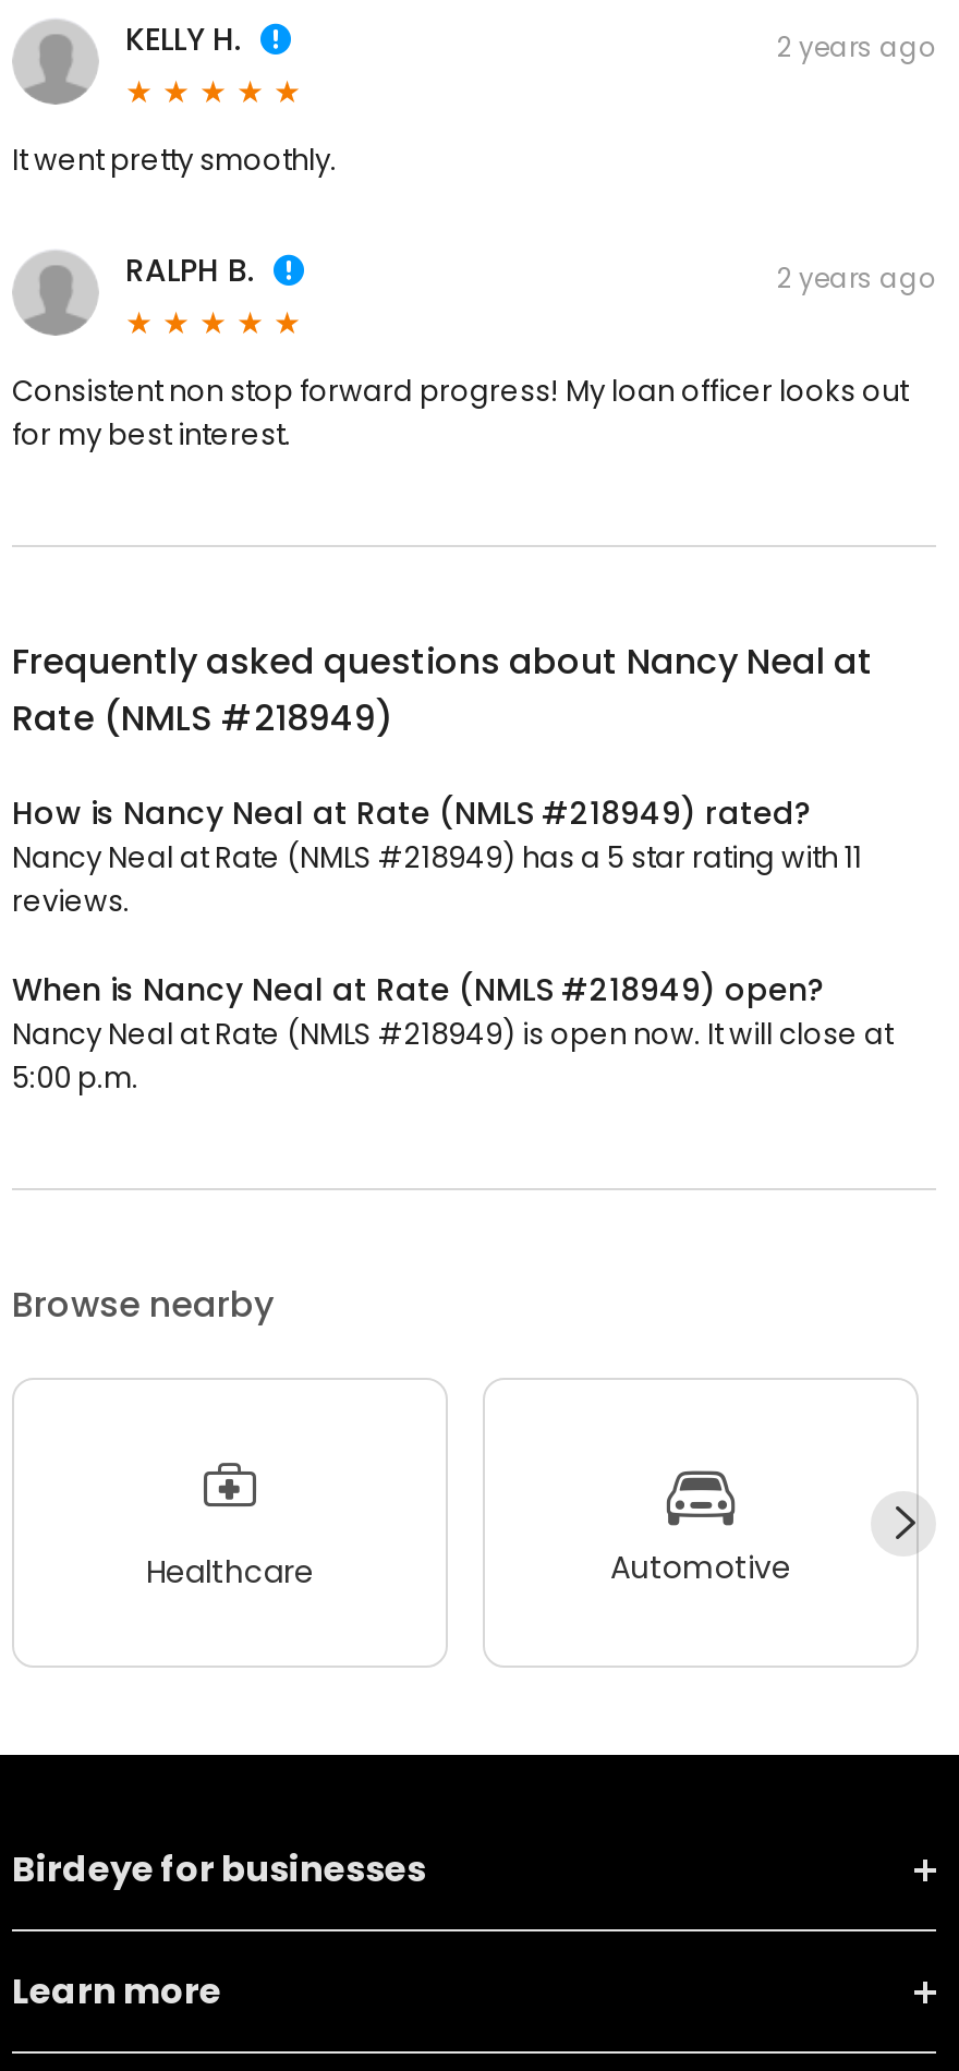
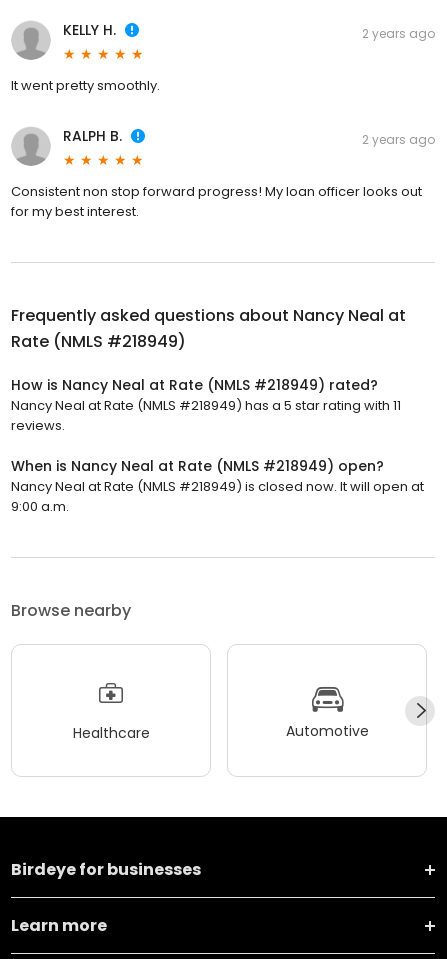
[12,1014,893,1099] Nancy Neal at Rate (NMLS #218949) is open now. It will close at | 5:00 p.m. -> [11,477,424,516] Nancy Neal at Rate (NMLS #218949) is closed now. It will open at | 9:00 a.m.

